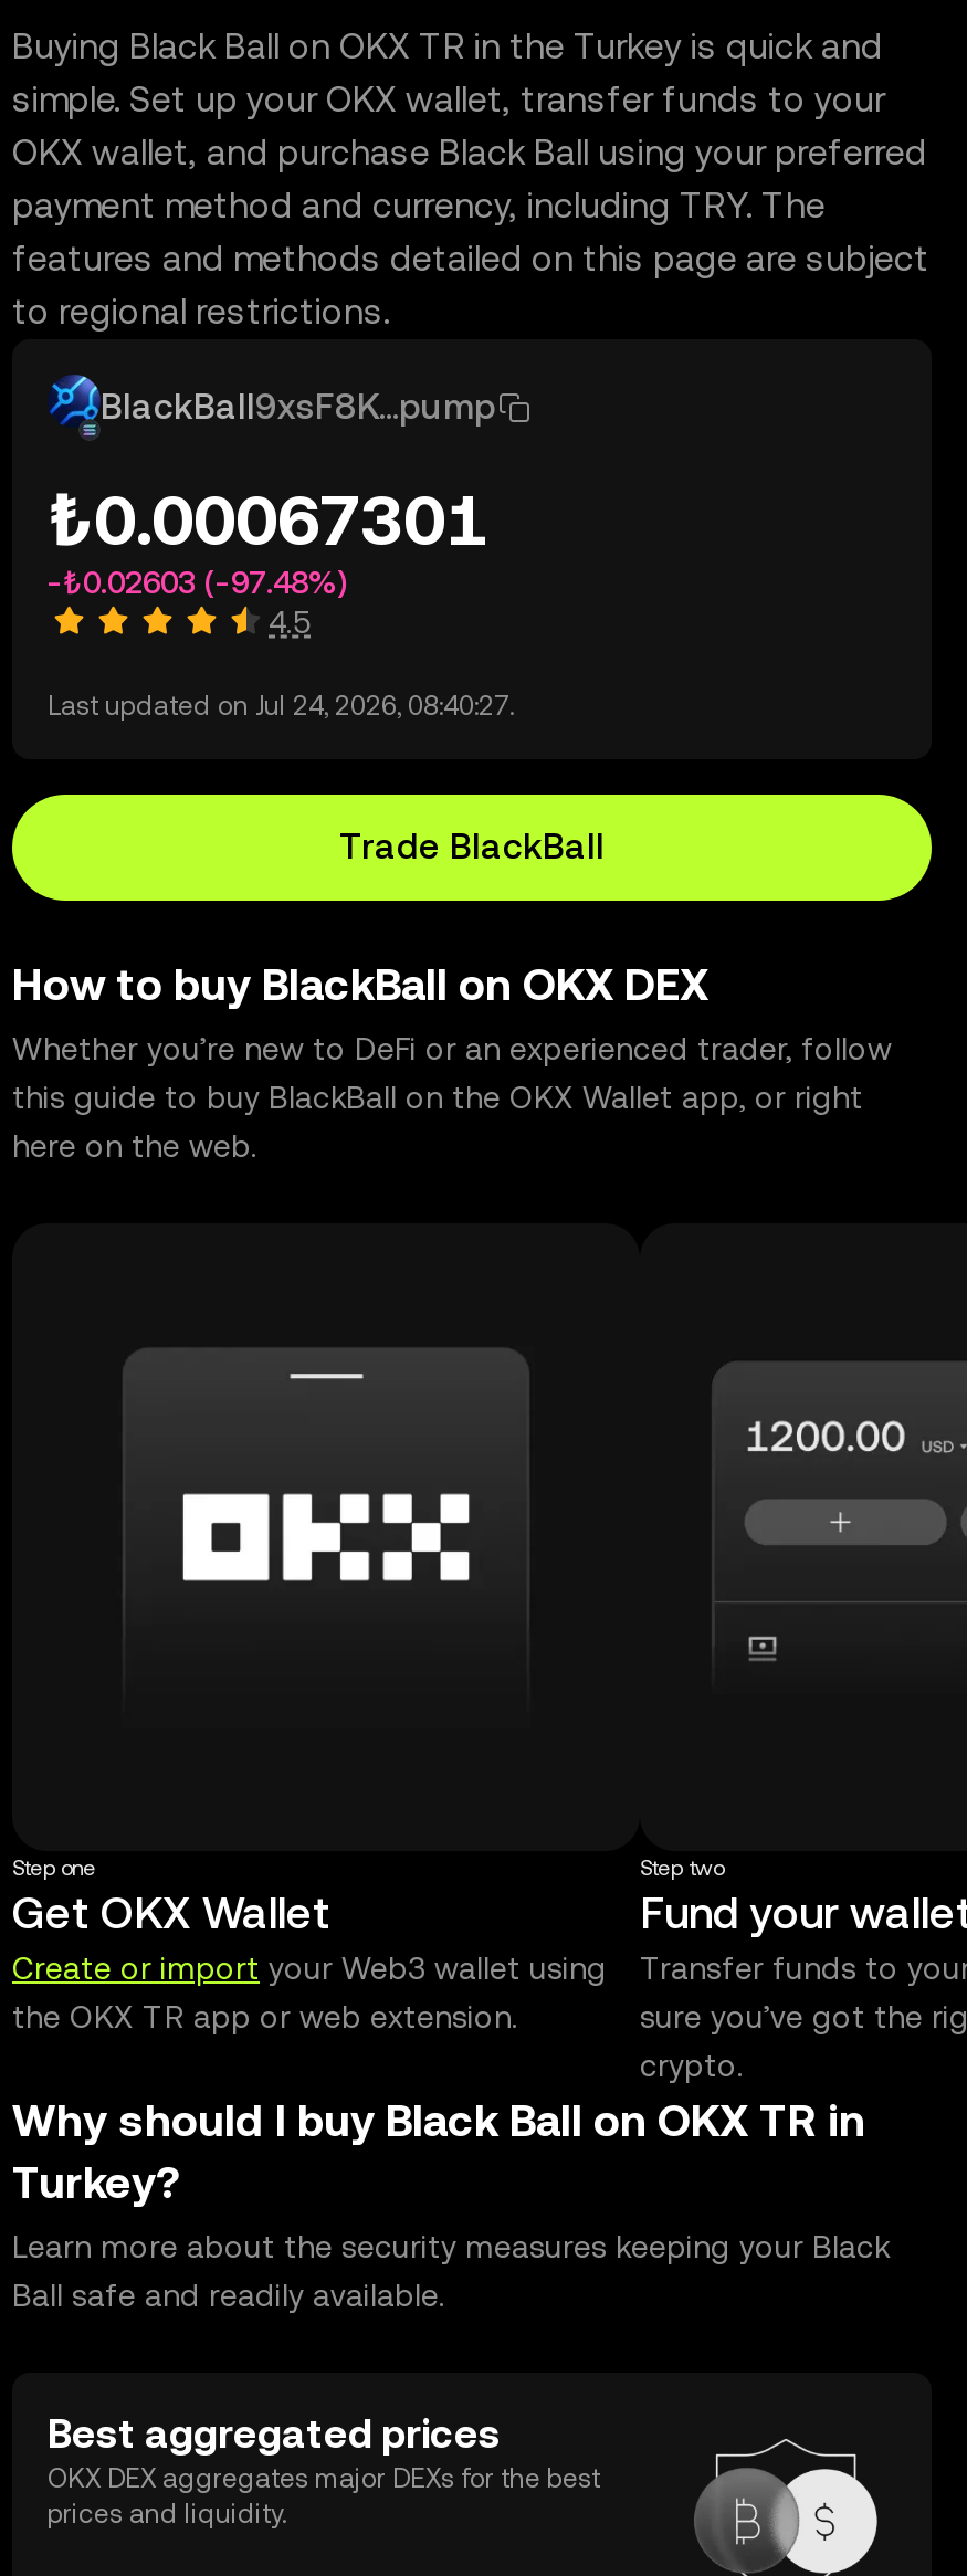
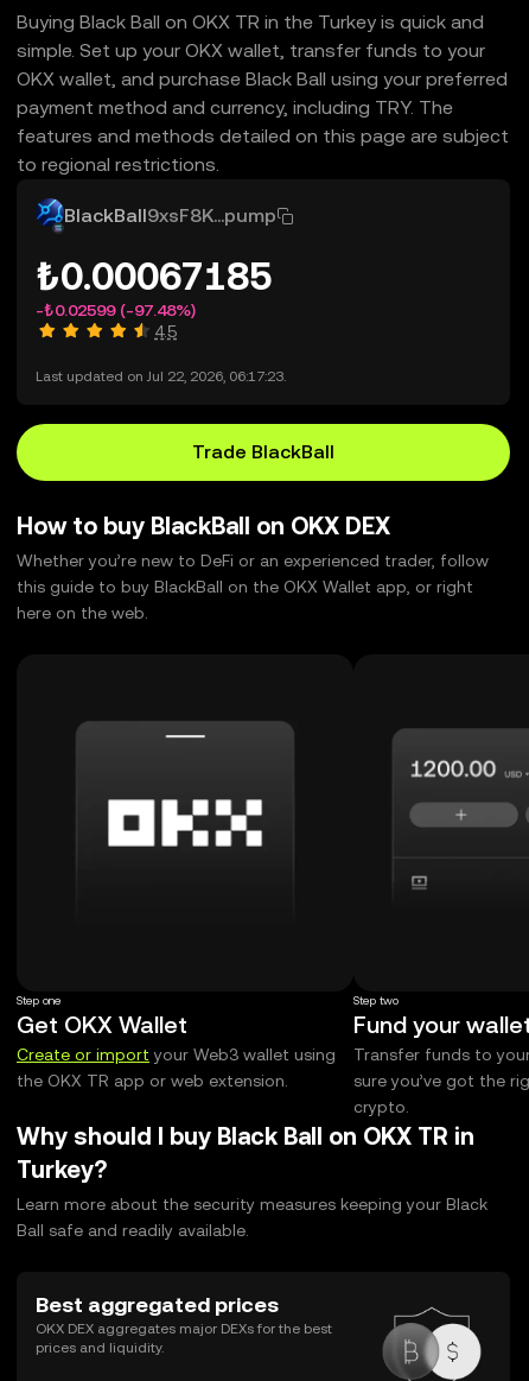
[48,479,487,560] ₺0.00067301 -> [36,254,272,298] ₺0.00067185
[48,565,346,600] -₺0.02603 (-97.48%) -> [36,300,196,319] -₺0.02599 (-97.48%)
[48,691,514,722] Last updated on Jul 24, 2026, 08:40:27. -> [36,368,286,385] Last updated on Jul 22, 2026, 06:17:23.

